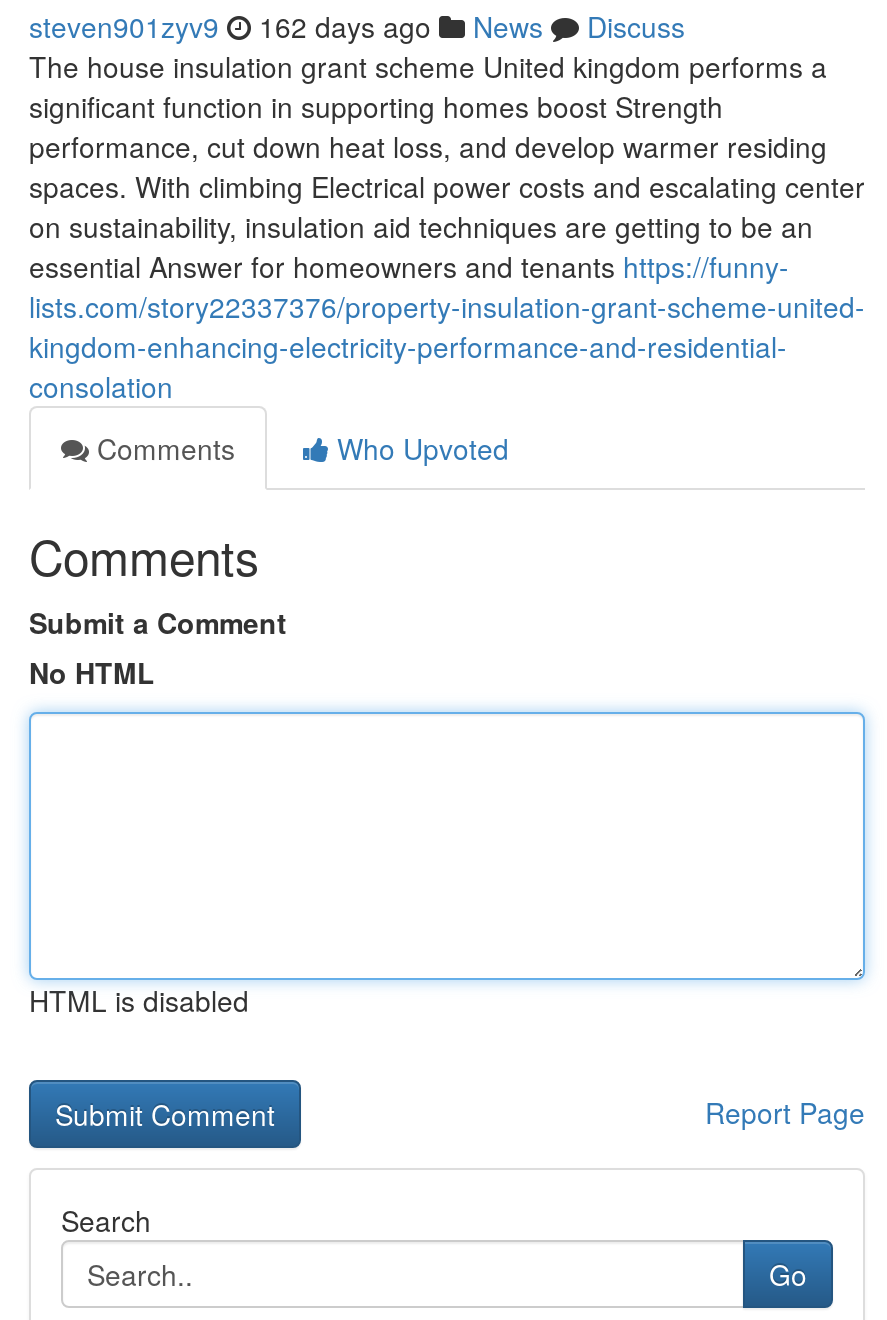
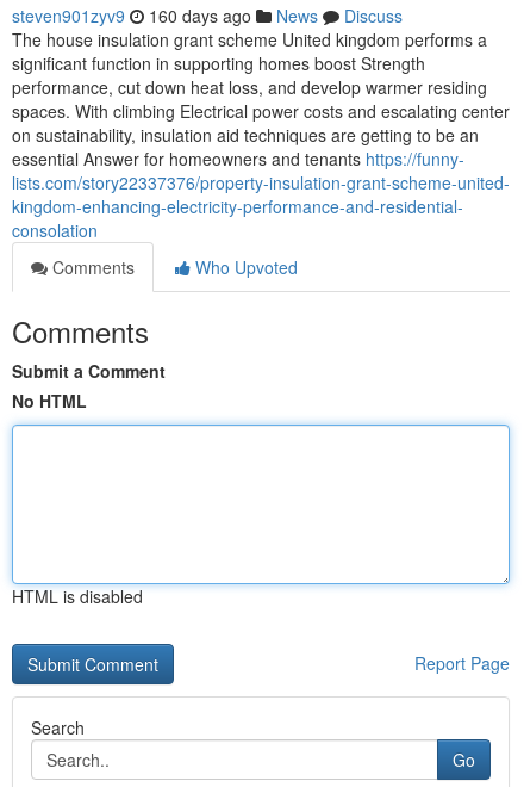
[29,6,685,46] steven901zyv9 162 days ago News Discuss -> [12,4,403,27] steven901zyv9 160 days ago News Discuss

